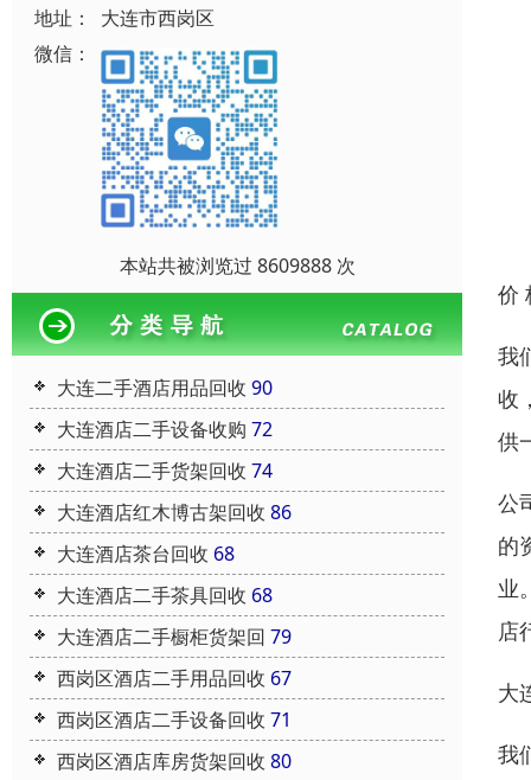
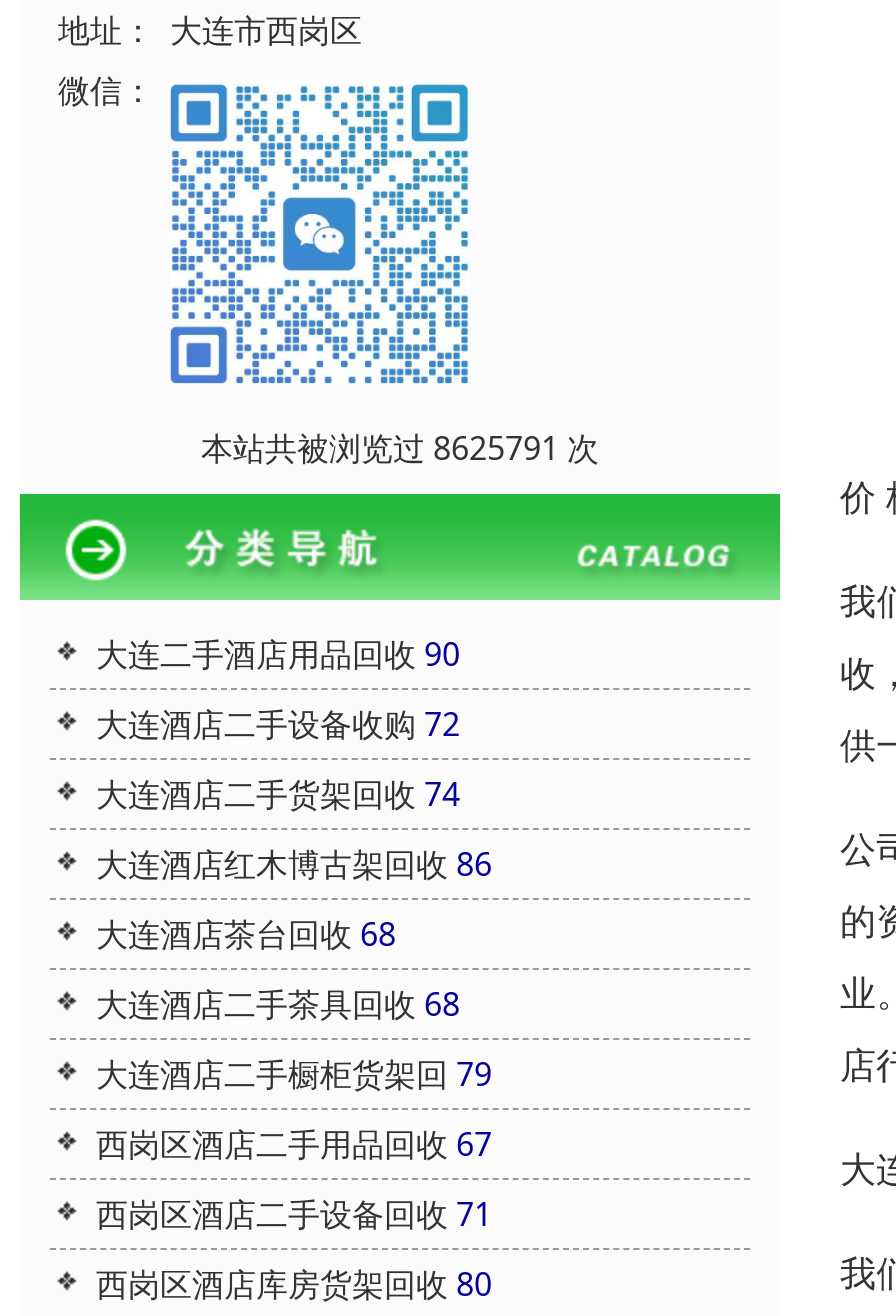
[119,252,355,278] 本站共被浏览过 8609888 次 -> [201,425,599,469] 本站共被浏览过 8625791 次

